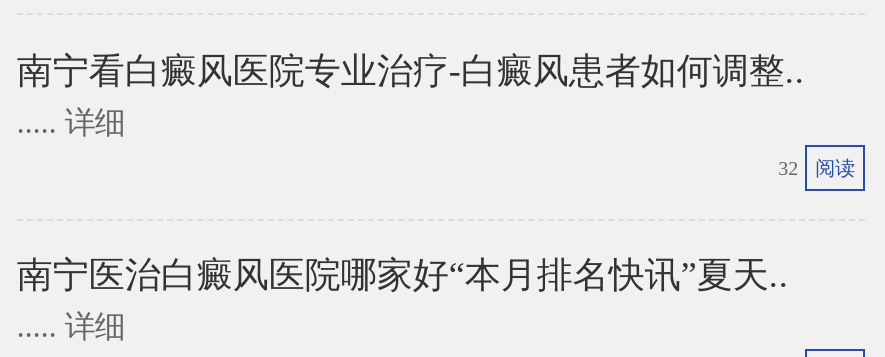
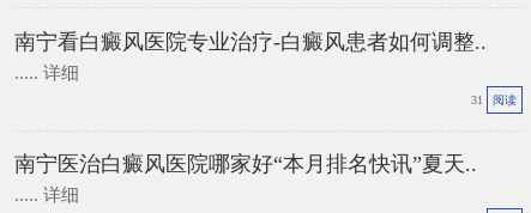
[778,156,855,178] 32 阅读 -> [471,93,517,106] 31 阅读

